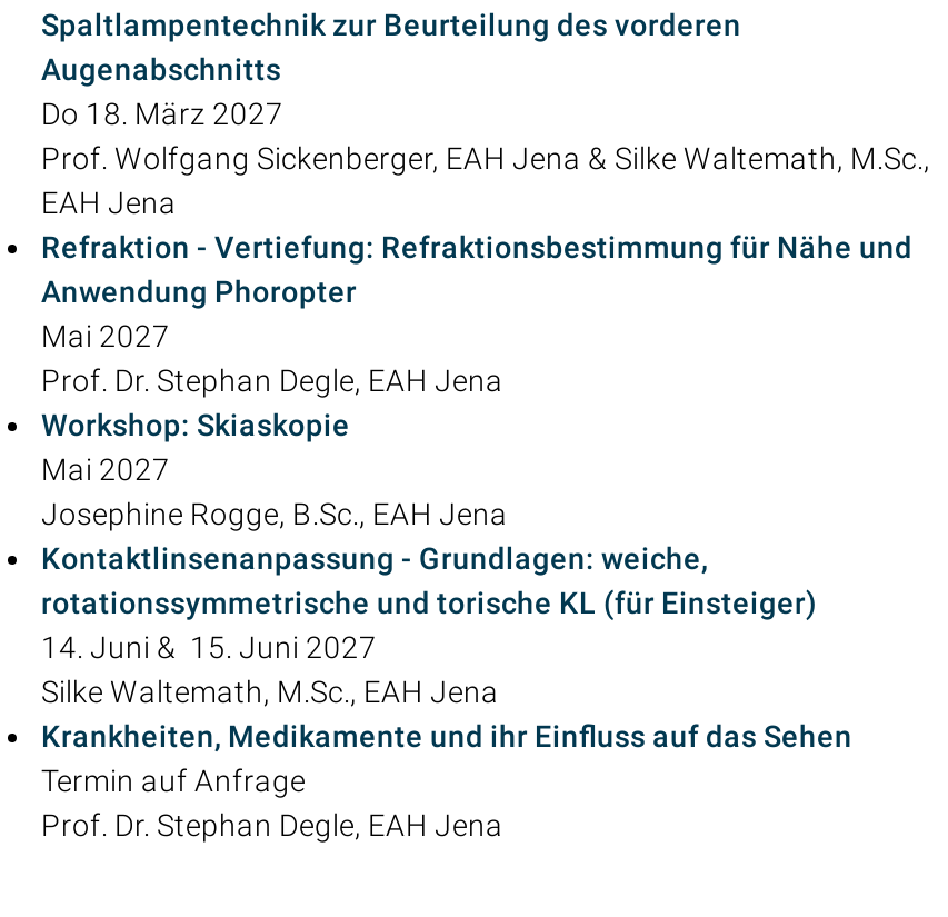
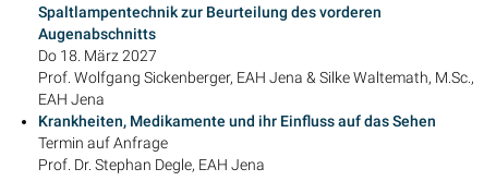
[41,228,912,708] Refraktion - Vertiefung: Refraktionsbestimmung für Nähe und | Anwendung Phoropter | Mai 2027 | Prof. Dr. Stephan Degle, EAH Jena | Workshop: Skiaskopie | Mai 2027 | Josephine Rogge, B.Sc., EAH Jena | Kontaktlinsenanpassung - Grundlagen: weiche, | rotationssymmetrische und torische KL (für Einsteiger) | 14. Juni & 15. Juni 2027 | Silke Waltemath, M.Sc., EAH Jena -> none

